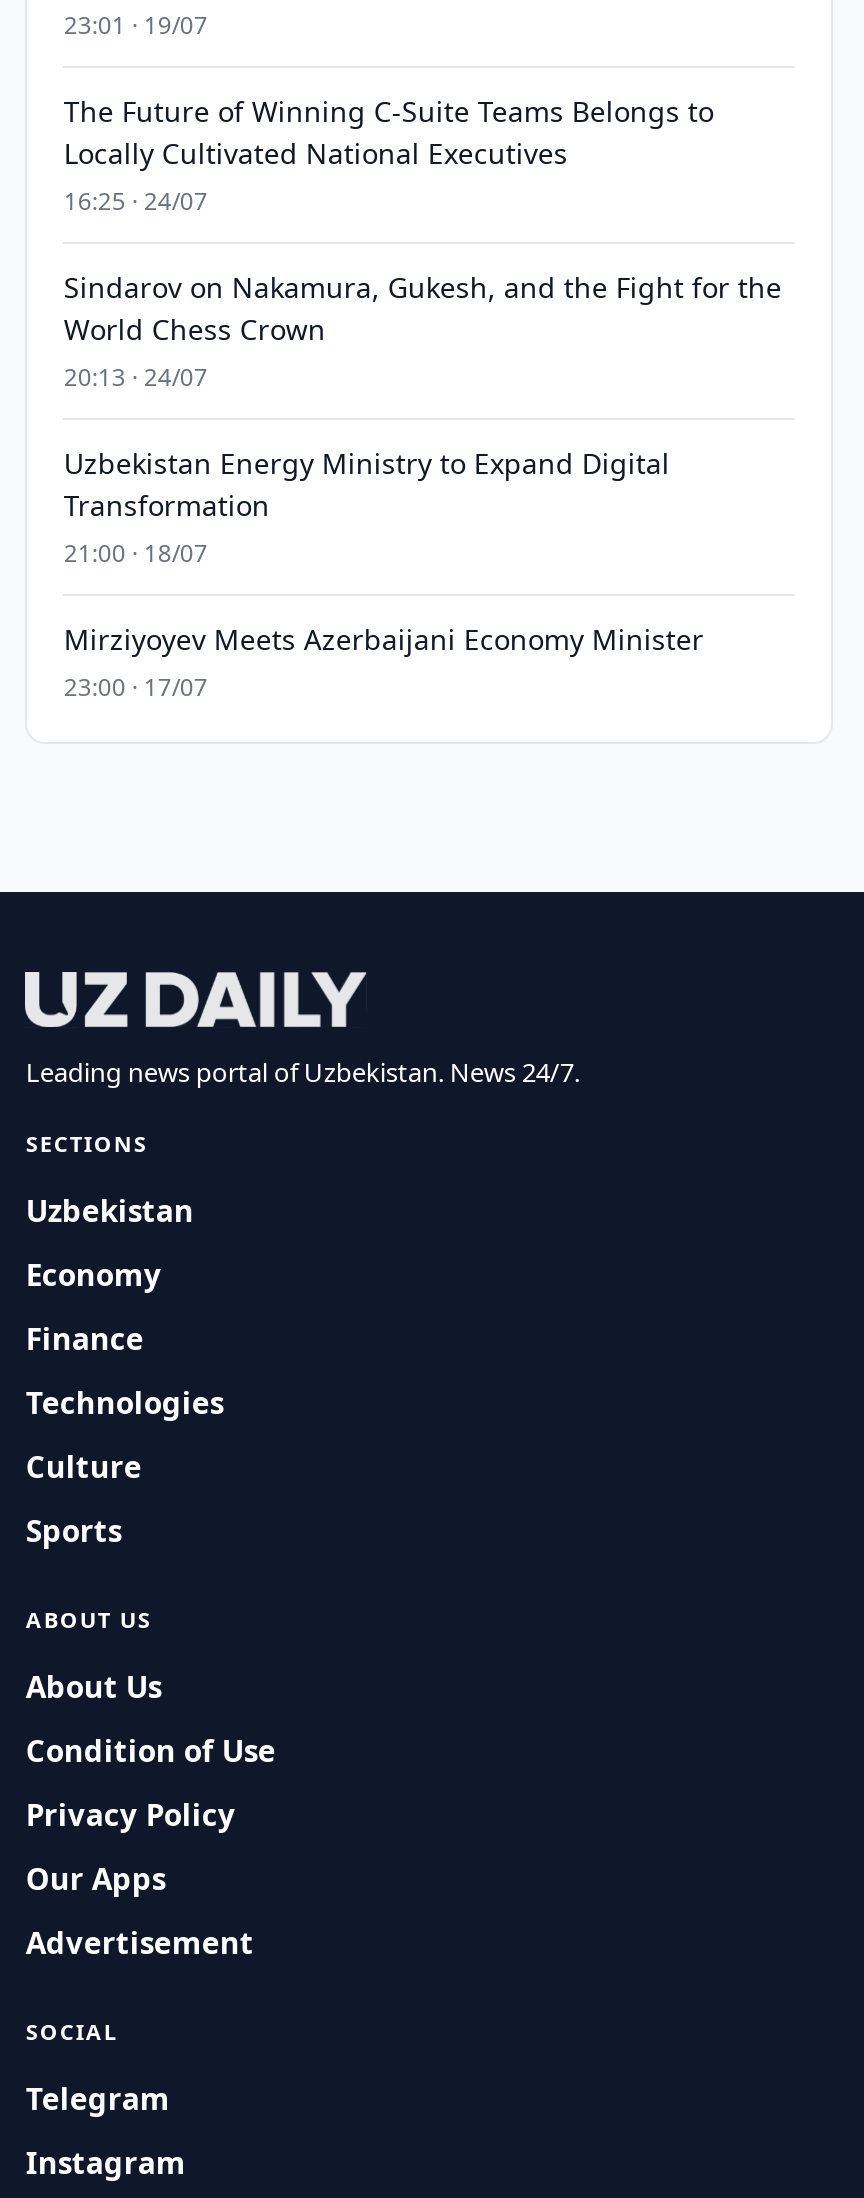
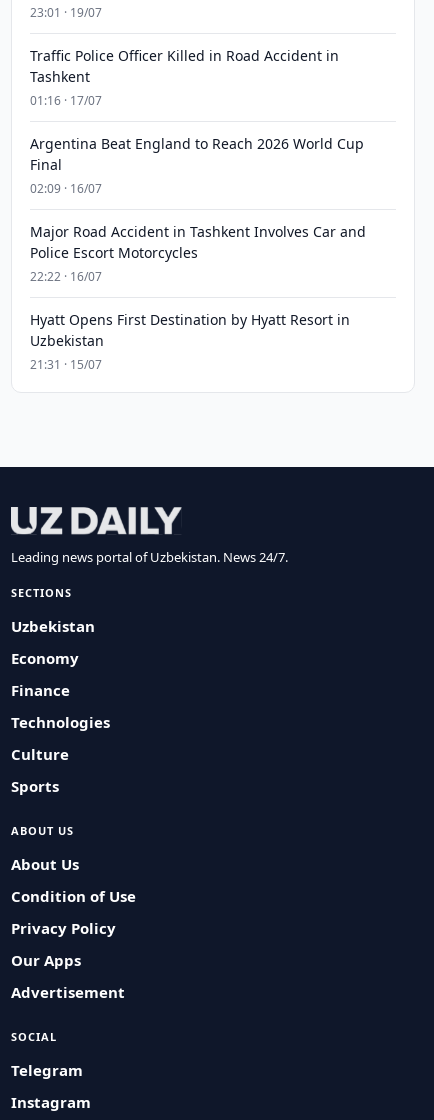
[64,92,714,218] The Future of Winning C-Suite Teams Belongs to | Locally Cultivated National Executives | 16:25 · 24/07 -> [30,46,339,109] Traffic Police Officer Killed in Road Accident in | Tashkent | 01:16 · 17/07
[64,268,782,394] Sindarov on Nakamura, Gukesh, and the Fight for the | World Chess Crown | 20:13 · 24/07 -> [30,134,364,197] Argentina Beat England to Reach 2026 World Cup | Final | 02:09 · 16/07
[64,444,670,570] Uzbekistan Energy Ministry to Expand Digital | Transformation | 21:00 · 18/07 -> [30,222,366,285] Major Road Accident in Tashkent Involves Car and | Police Escort Motorcycles | 22:22 · 16/07
[64,620,704,704] Mirziyoyev Meets Azerbaijani Economy Minister | 23:00 · 17/07 -> [30,310,350,373] Hyatt Opens First Destination by Hyatt Resort in | Uzbekistan | 21:31 · 15/07

